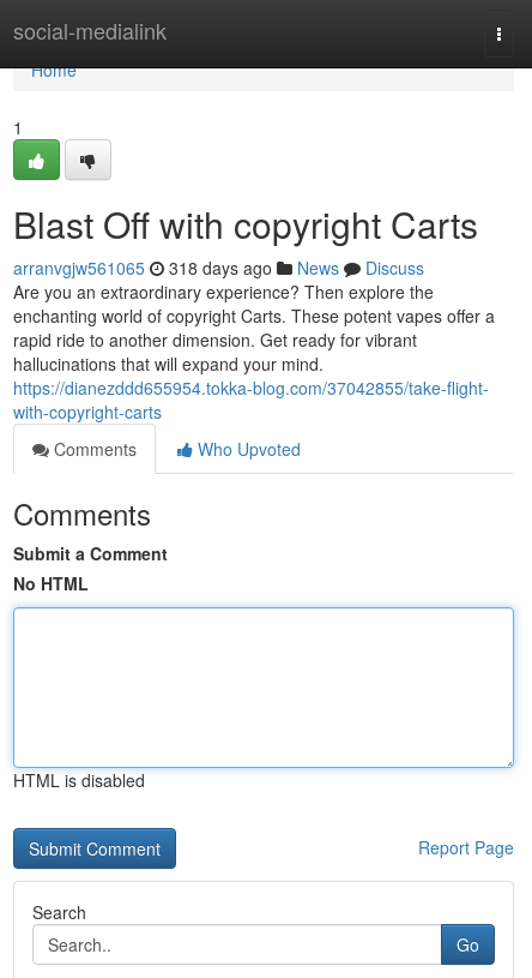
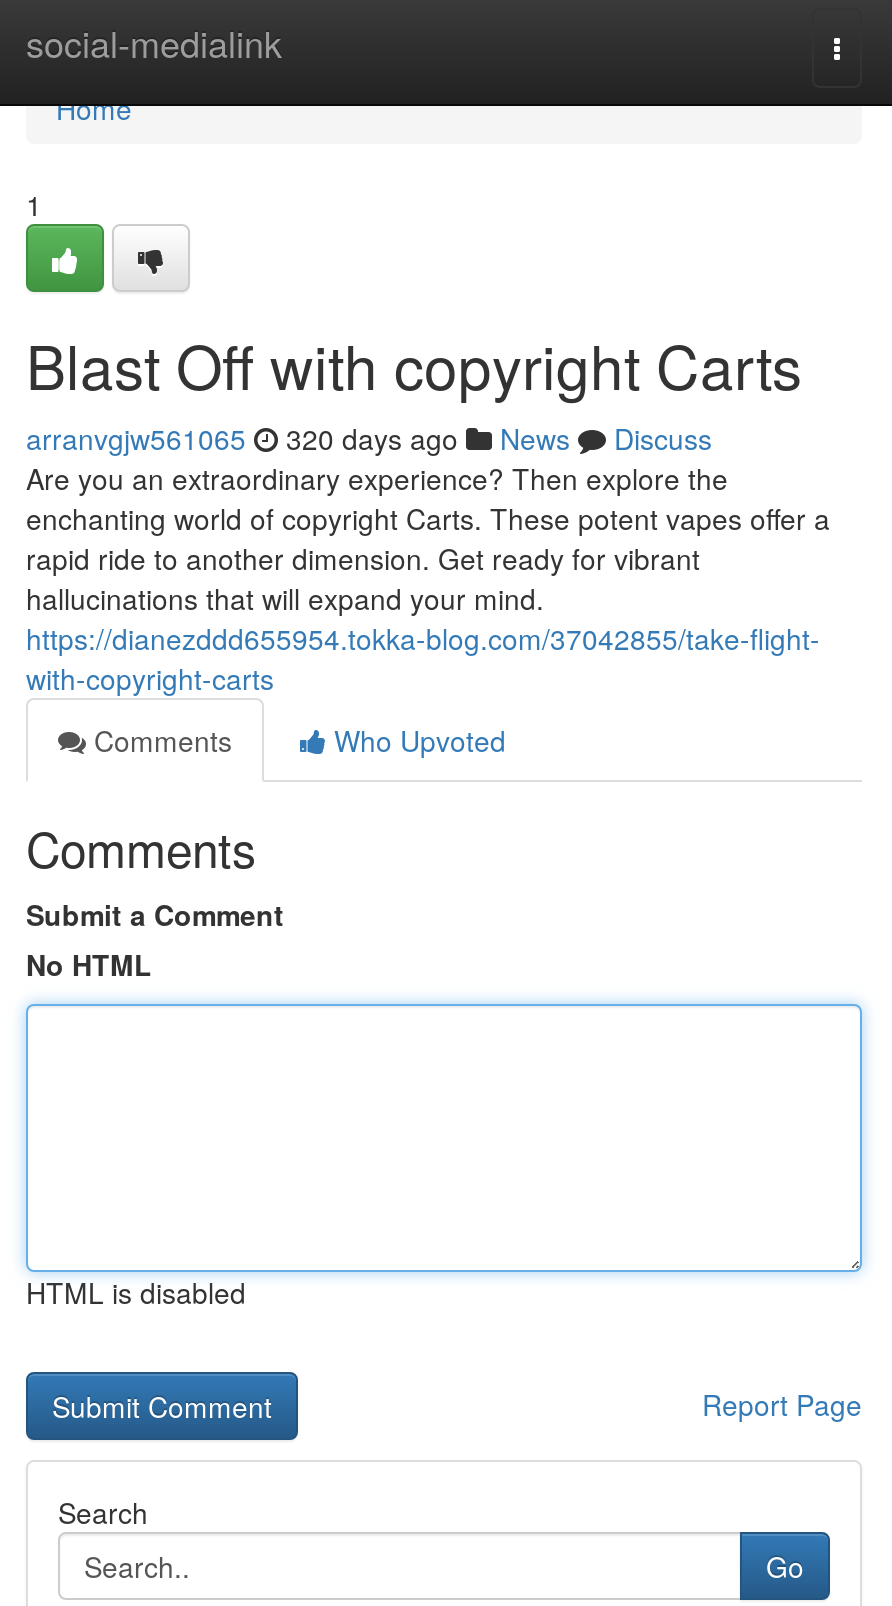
[13,256,424,280] arranvgjw561065 318 days ago News Discuss -> [26,418,712,458] arranvgjw561065 320 days ago News Discuss

